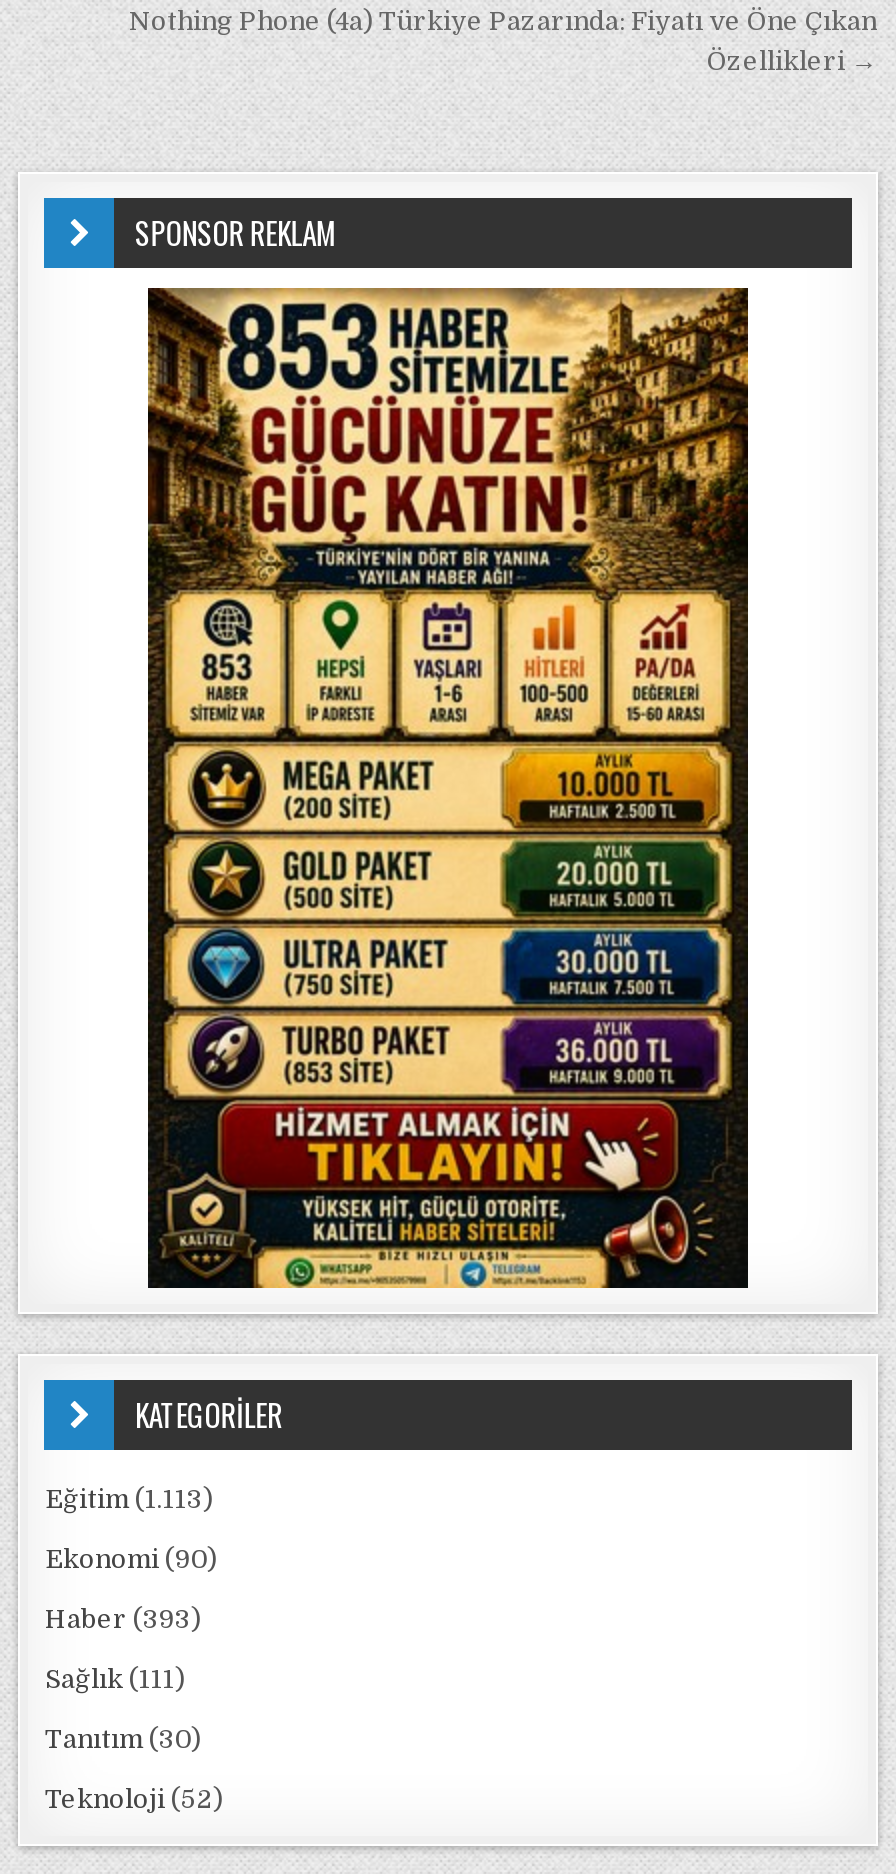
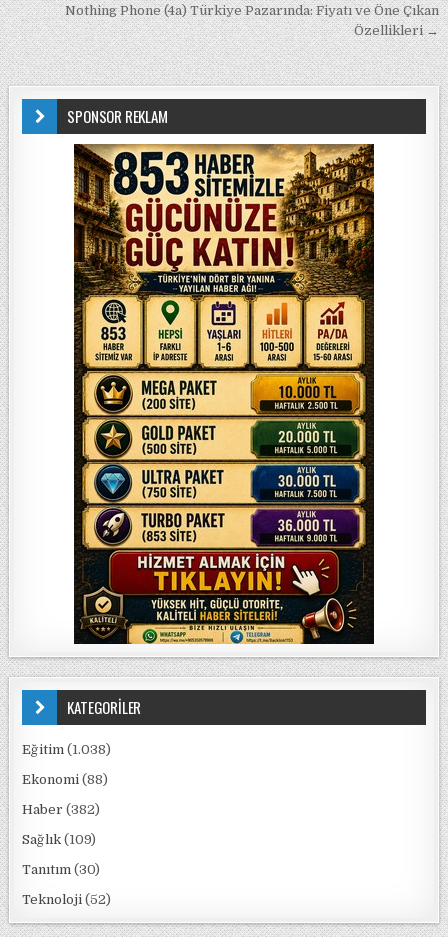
[45,1484,213,1514] Eğitim (1.113) -> [22,742,111,757] Eğitim (1.038)
[45,1544,217,1574] Ekonomi (90) -> [22,772,108,787] Ekonomi (88)
[45,1604,201,1634] Haber (393) -> [22,802,100,817] Haber (382)
[45,1664,185,1694] Sağlık (111) -> [22,832,96,847] Sağlık (109)

